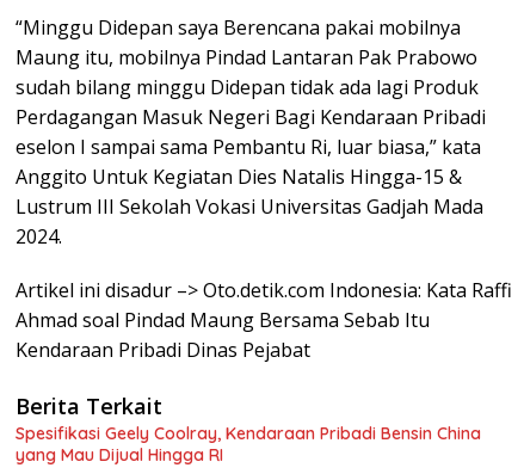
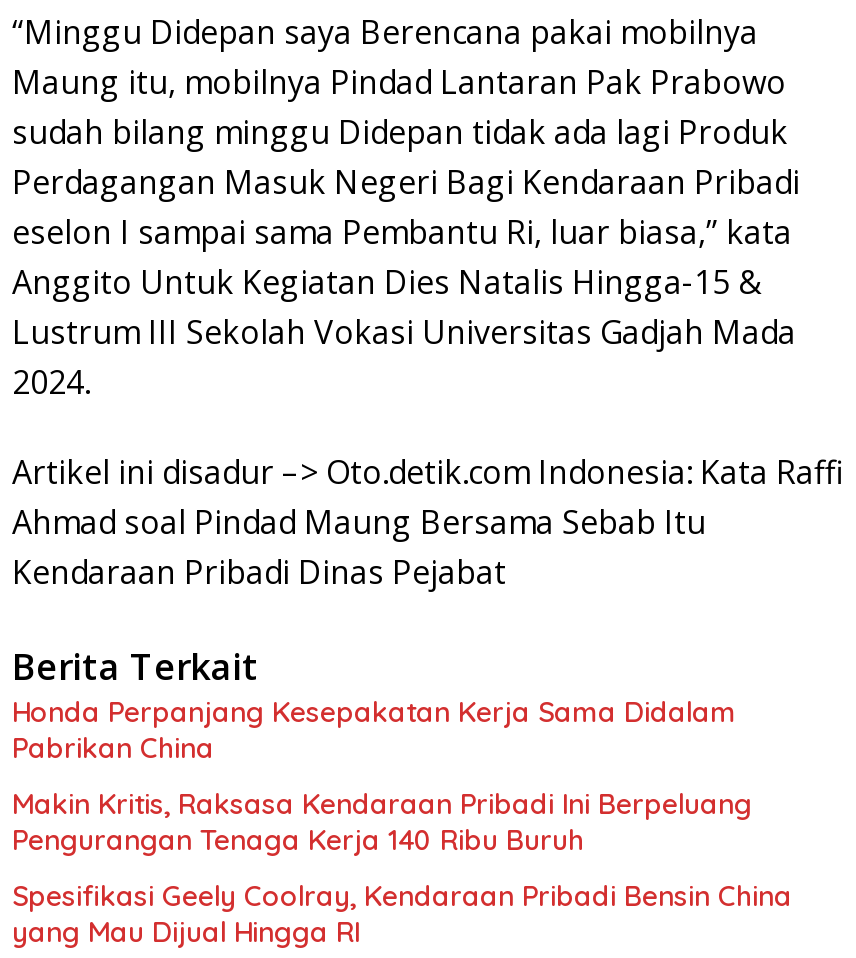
none -> [12,693,752,857] Honda Perpanjang Kesepakatan Kerja Sama Didalam | Pabrikan China | Makin Kritis, Raksasa Kendaraan Pribadi Ini Berpeluang | Pengurangan Tenaga Kerja 140 Ribu Buruh

